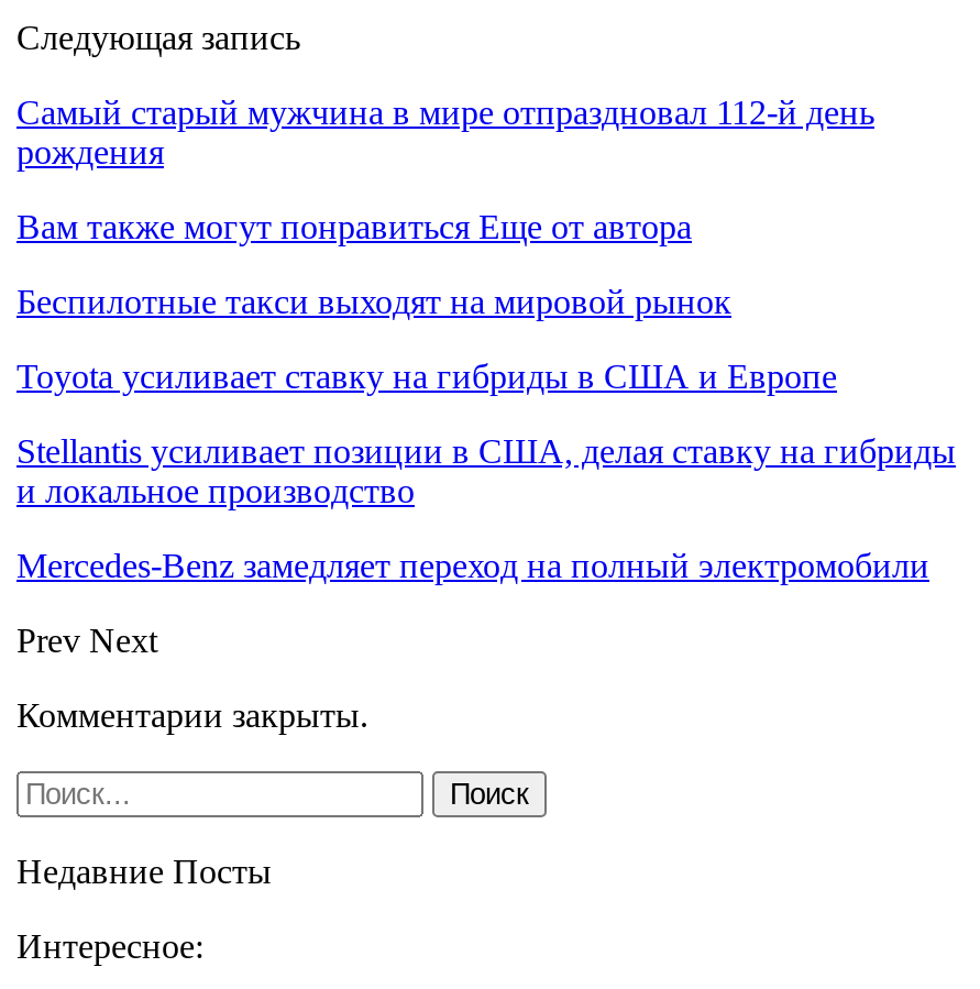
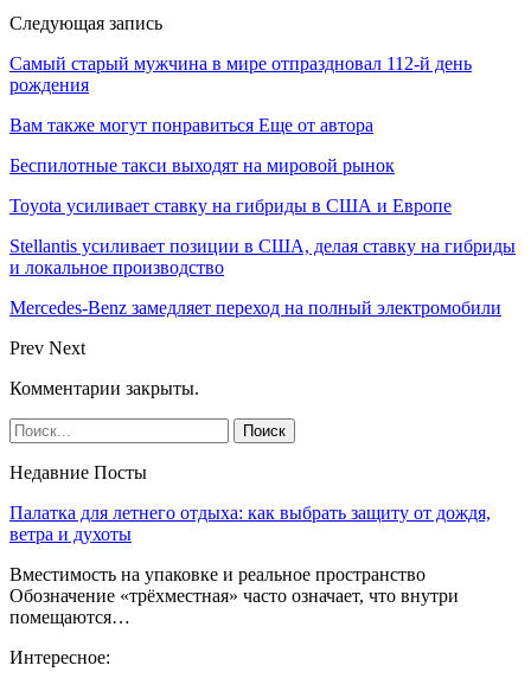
none -> [9,502,491,627] Палатка для летнего отдыха: как выбрать защиту от дождя, | ветра и духоты | Вместимость на упаковке и реальное пространство | Обозначение «трёхместная» часто означает, что внутри | помещаются…

